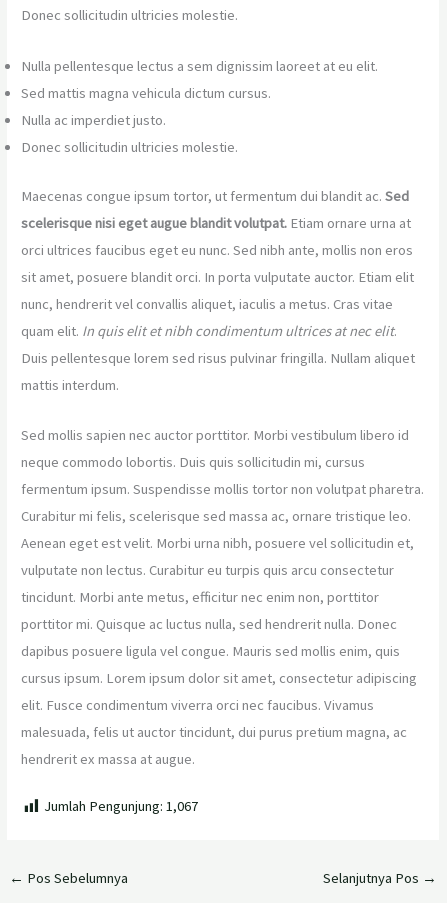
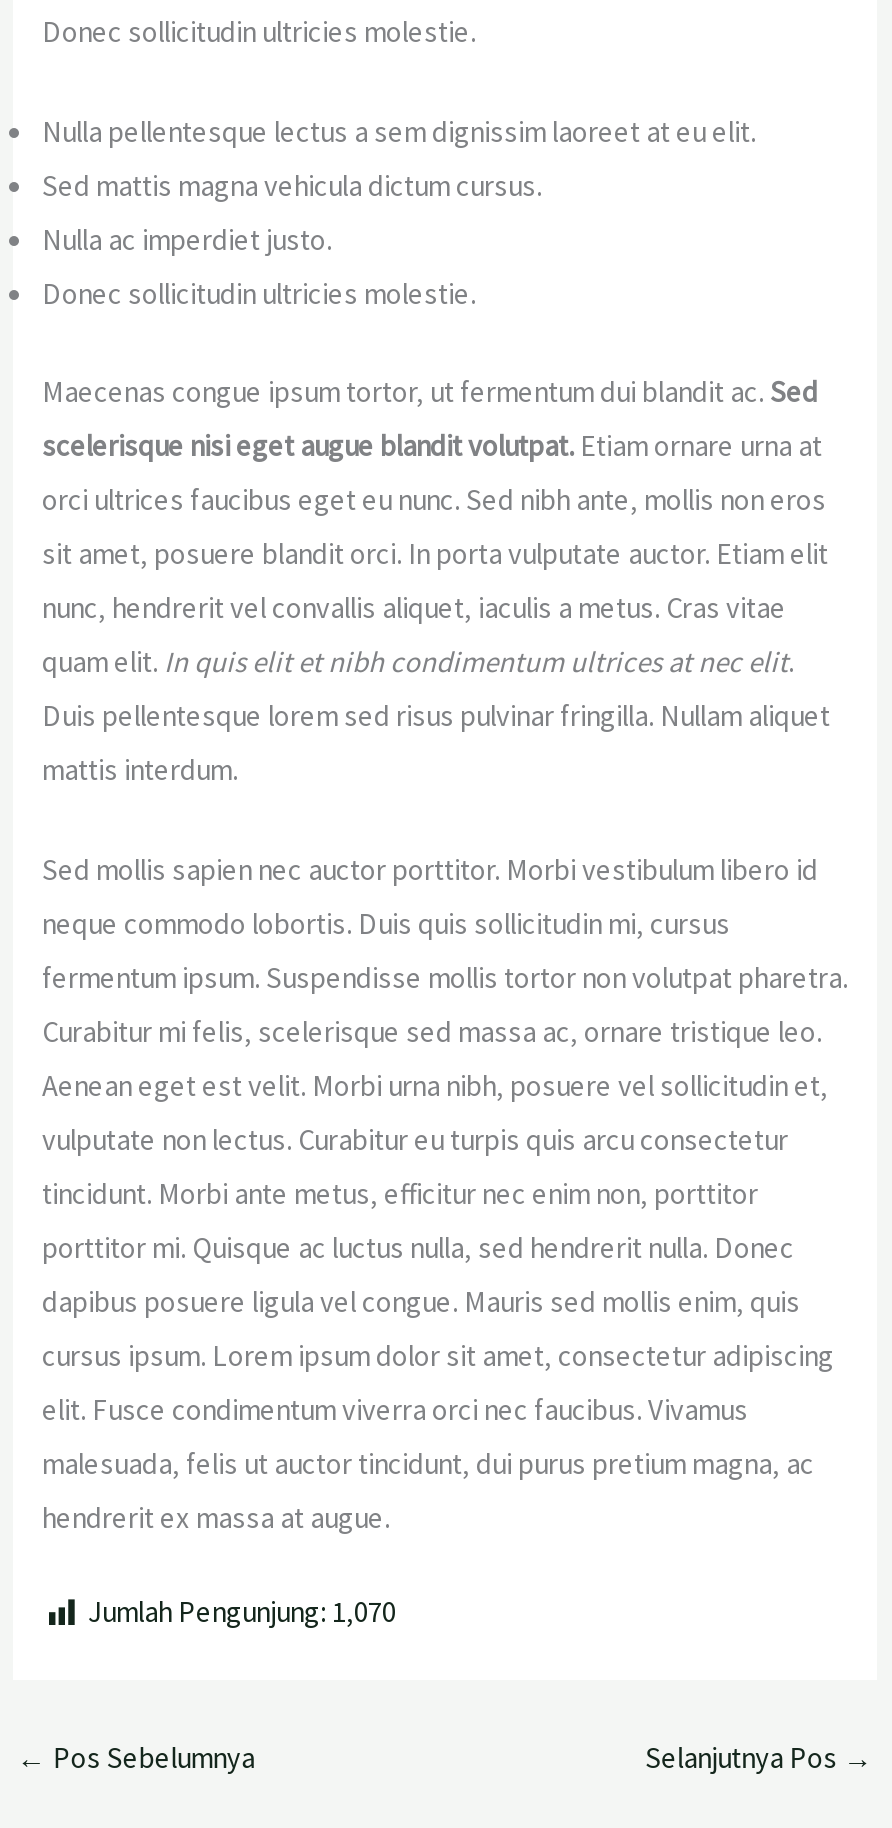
[44,797,198,815] Jumlah Pengunjung: 1,067 -> [88,1595,396,1631] Jumlah Pengunjung: 1,070

